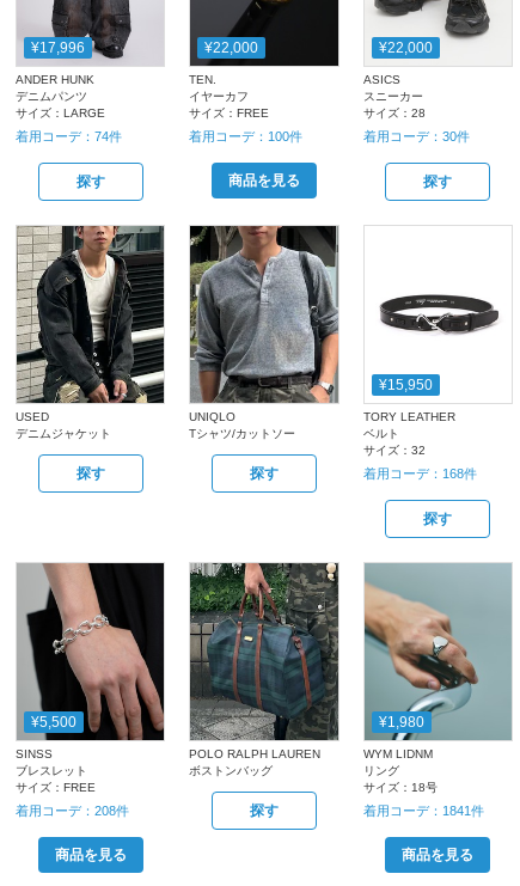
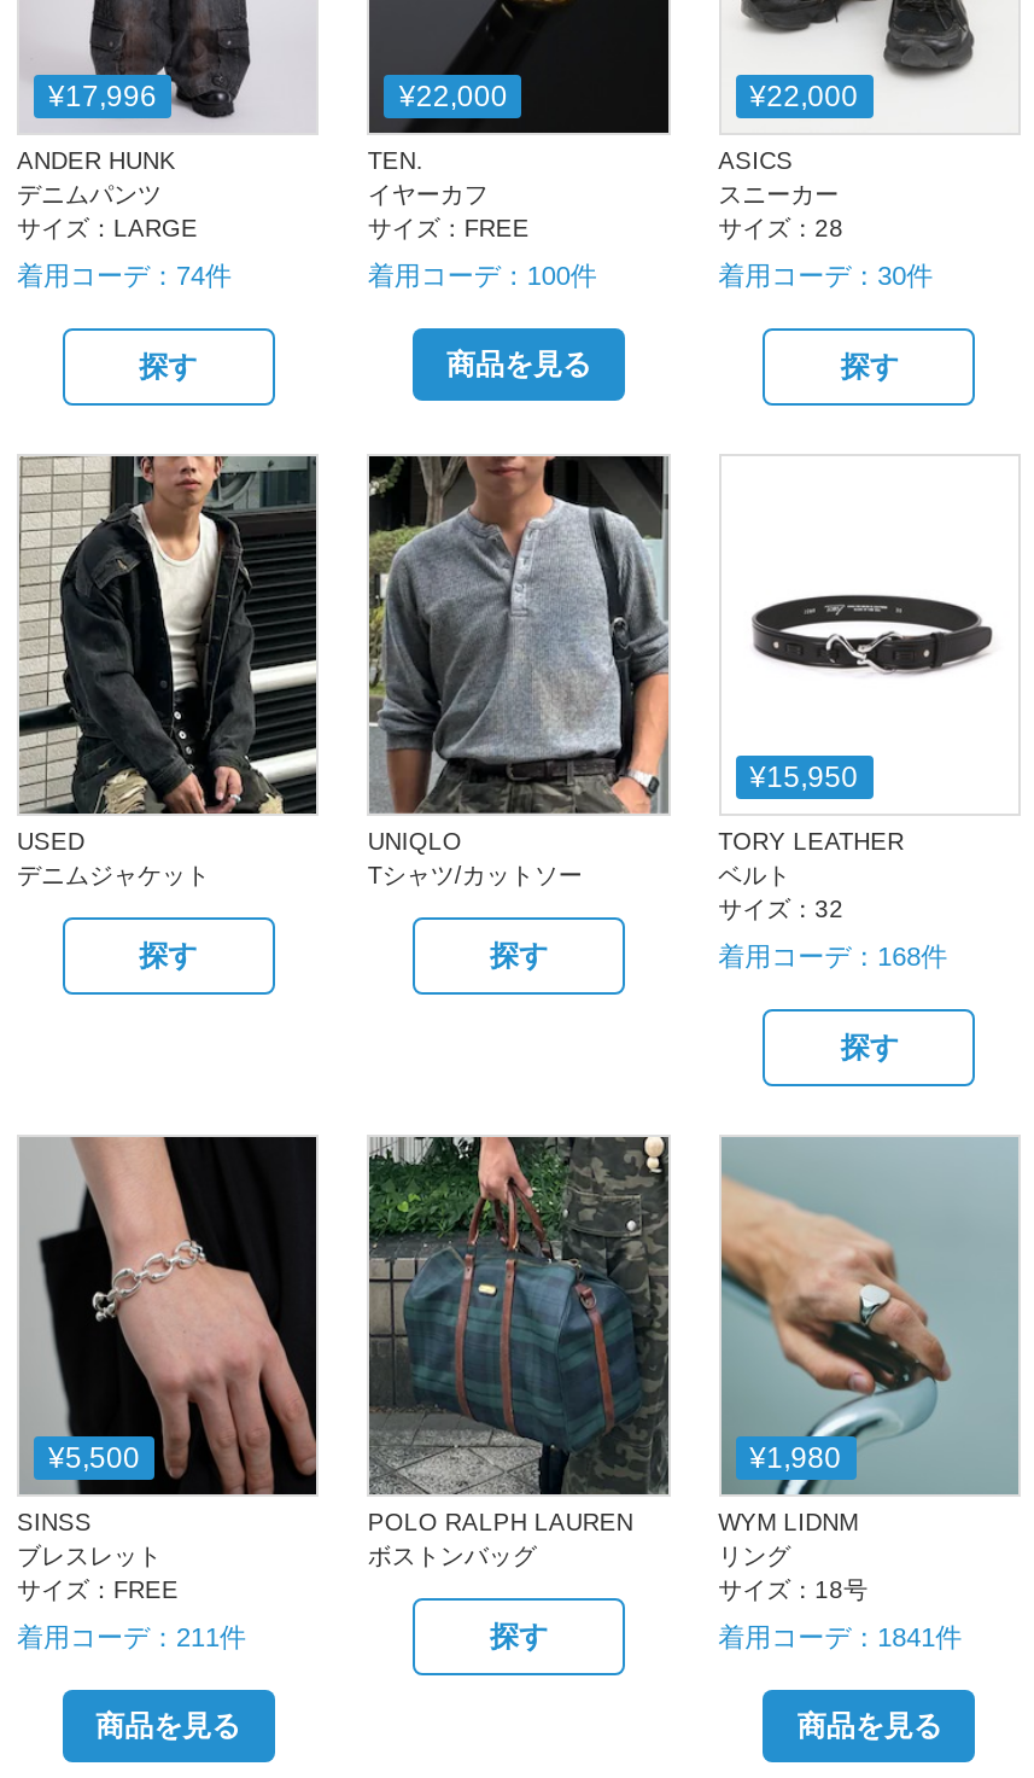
[16,803,129,817] 着用コーデ：208件 -> [17,1621,246,1650] 着用コーデ：211件

